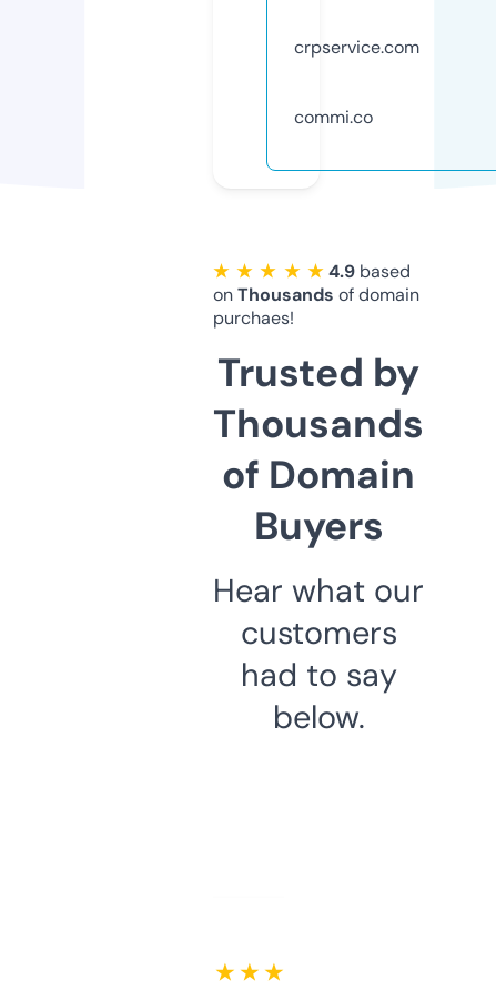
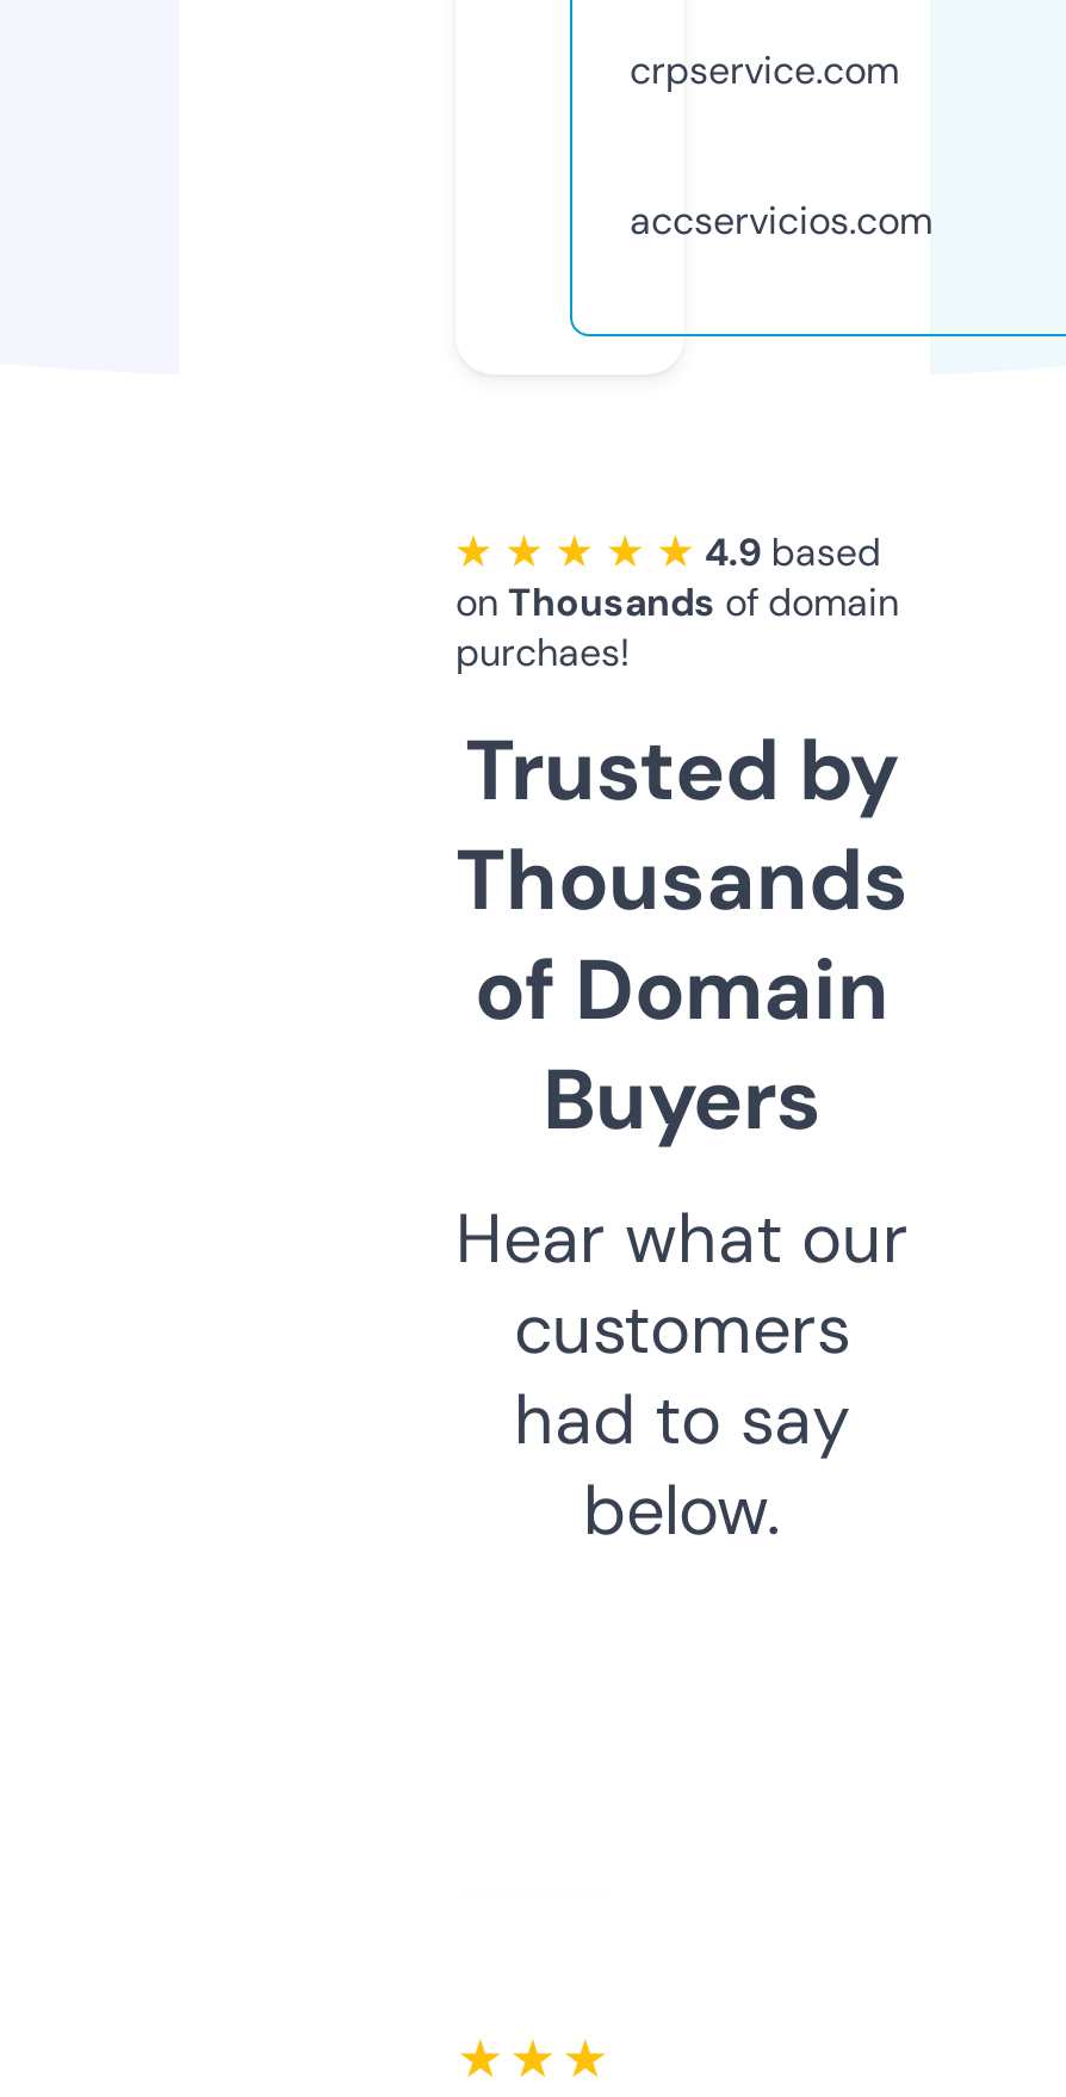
[294,105,373,129] commi.co -> [630,195,932,245] accservicios.com

